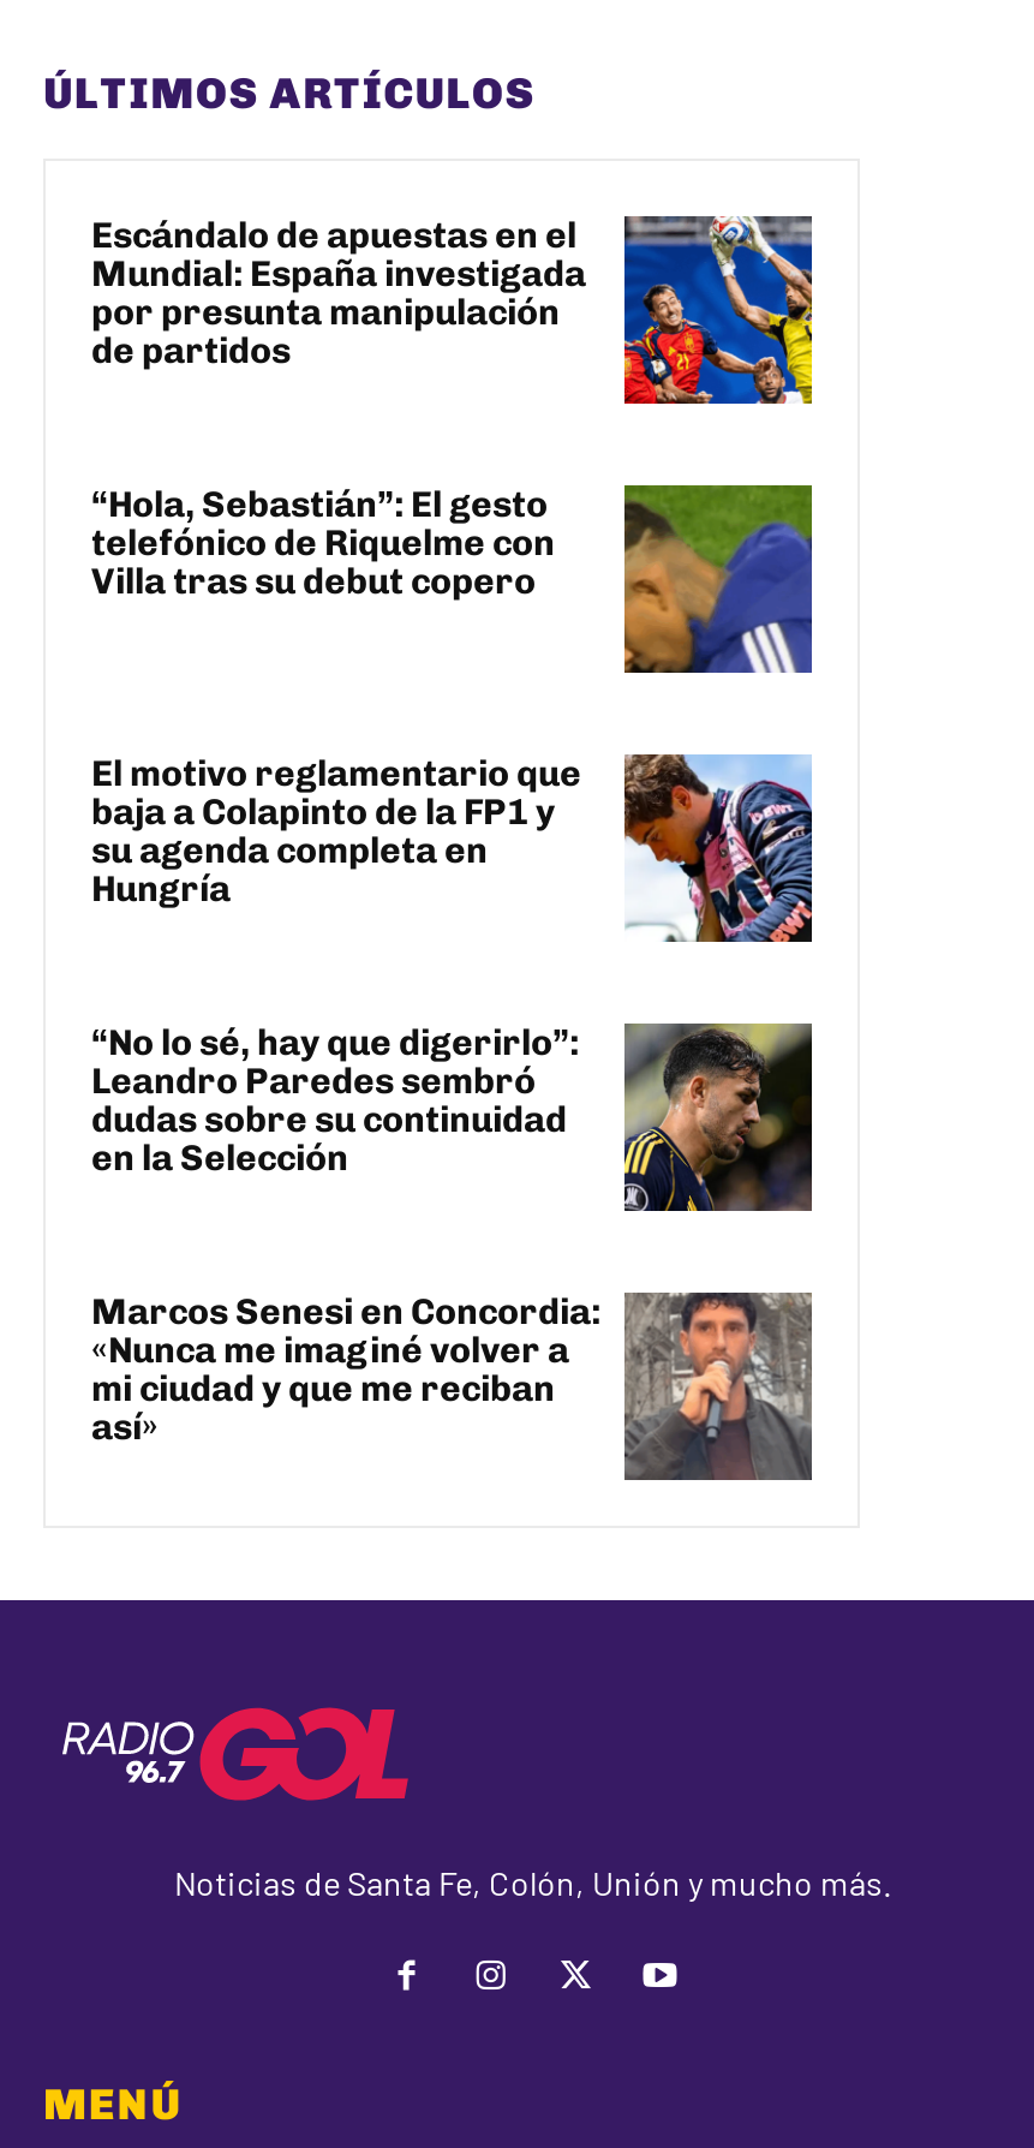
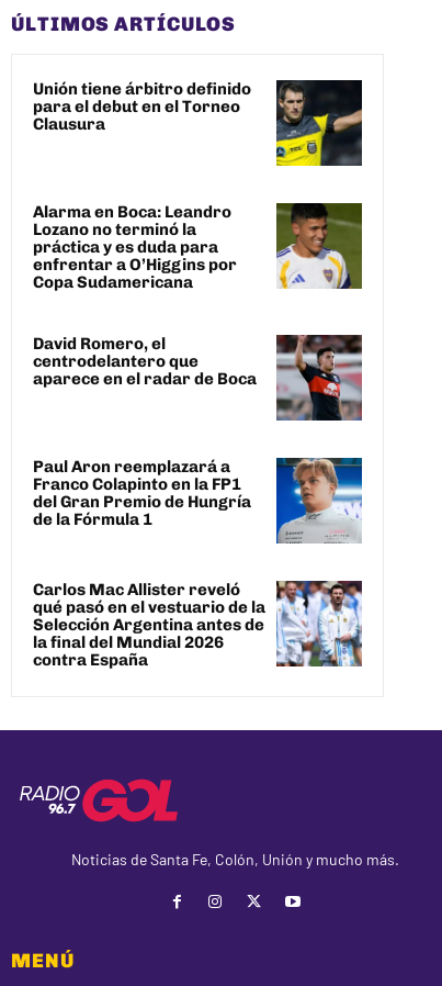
[91,214,814,406] [image] | Escándalo de apuestas en el | Mundial: España investigada | por presunta manipulación | de partidos -> [33,79,363,167] [image] | Unión tiene árbitro definido | para el debut en el Torneo | Clausura
[91,483,814,675] [image] | “Hola, Sebastián”: El gesto | telefónico de Riquelme con | Villa tras su debut copero -> [33,202,363,292] [image] | Alarma en Boca: Leandro | Lozano no terminó la | práctica y es duda para | enfrentar a O’Higgins por | Copa Sudamericana
[91,752,812,944] [image] | El motivo reglamentario que | baja a Colapinto de la FP1 y | su agenda completa en | Hungría -> [33,334,363,422] [image] | David Romero, el | centrodelantero que | aparece en el radar de Boca
[91,1021,814,1213] [image] | “No lo sé, hay que digerirlo”: | Leandro Paredes sembró | dudas sobre su continuidad | en la Selección -> [33,457,363,545] [image] | Paul Aron reemplazará a | Franco Colapinto en la FP1 | del Gran Premio de Hungría | de la Fórmula 1
[91,1290,814,1482] [image] | Marcos Senesi en Concordia: | «Nunca me imaginé volver a | mi ciudad y que me reciban | así» -> [33,580,362,670] [image] | Carlos Mac Allister reveló | qué pasó en el vestuario de la | Selección Argentina antes de | la final del Mundial 2026 | contra España

